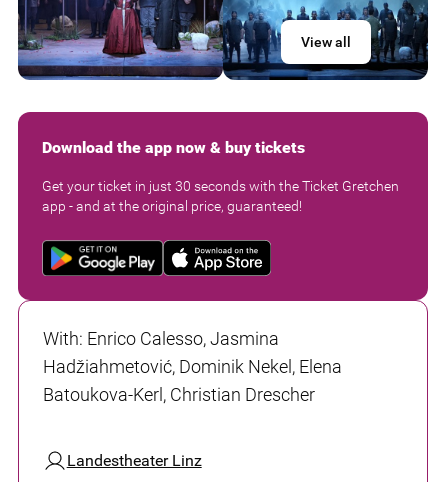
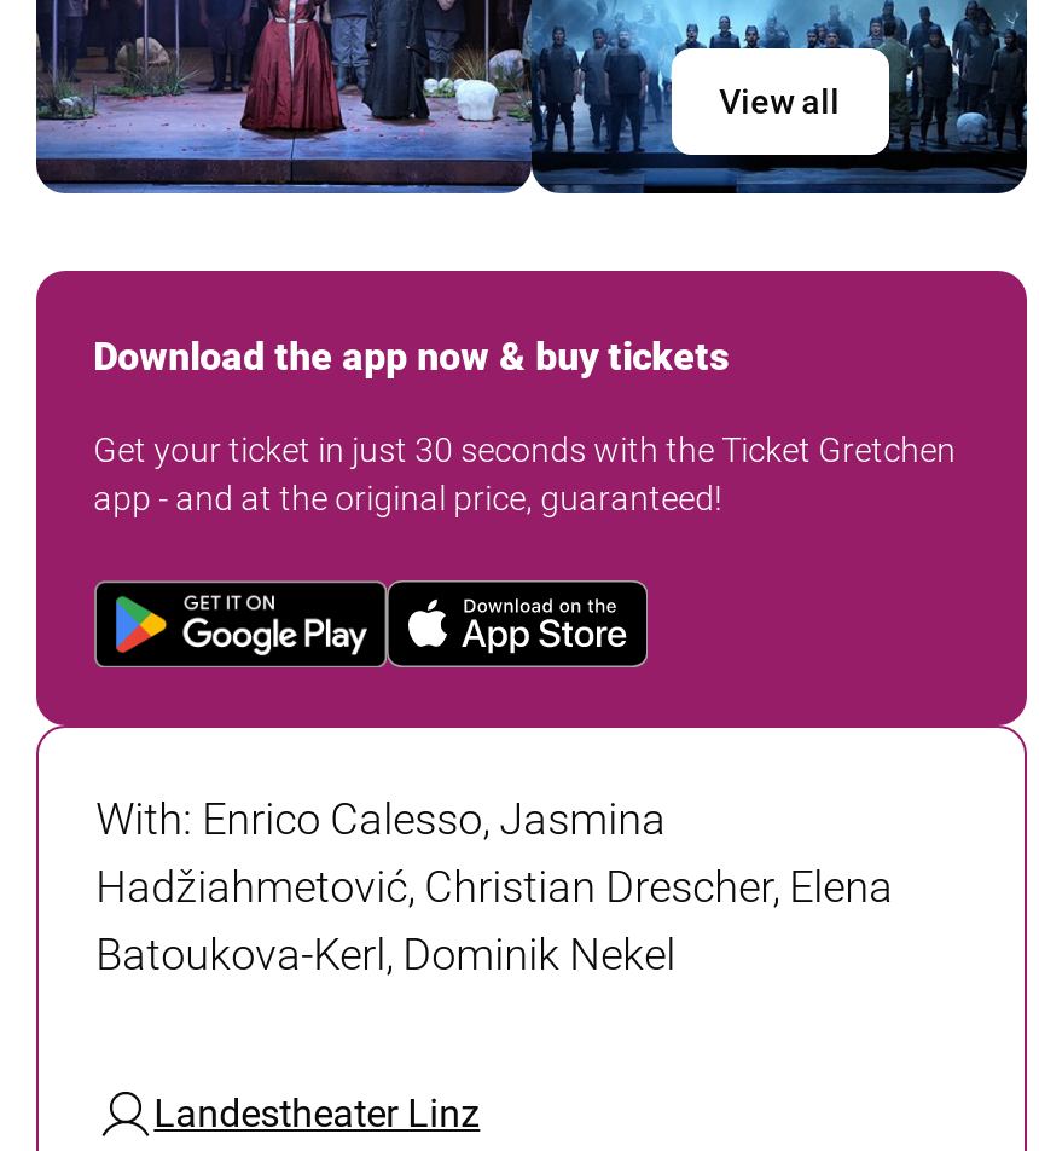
[43,356,342,377] Hadžiahmetović, Dominik Nekel, Elena -> [96,861,893,912] Hadžiahmetović, Christian Drescher, Elena
[43,384,315,405] Batoukova-Kerl, Christian Drescher -> [96,929,676,979] Batoukova-Kerl, Dominik Nekel

